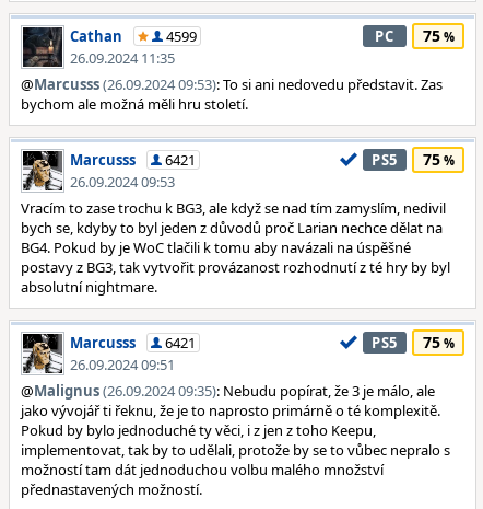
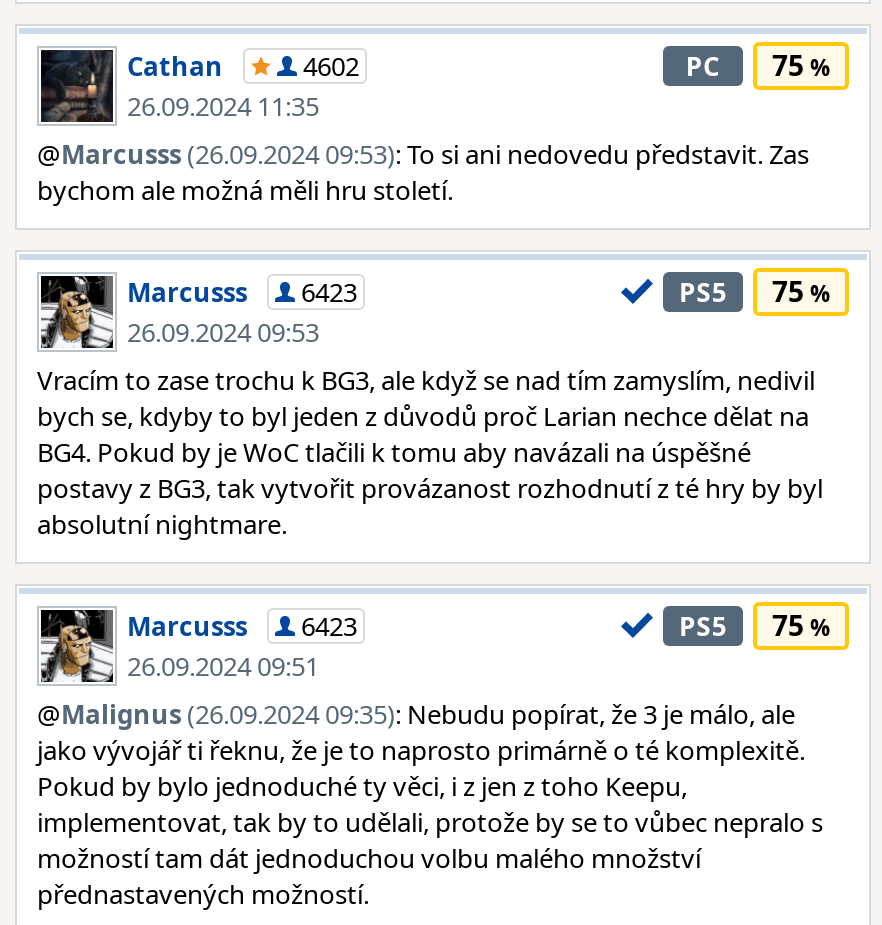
[166,26,197,46] 4599 -> [303,48,359,84] 4602
[70,150,196,170] Marcusss 6421 -> [127,274,357,310] Marcusss 6423
[70,333,196,352] Marcusss 6421 -> [127,608,357,644] Marcusss 6423

